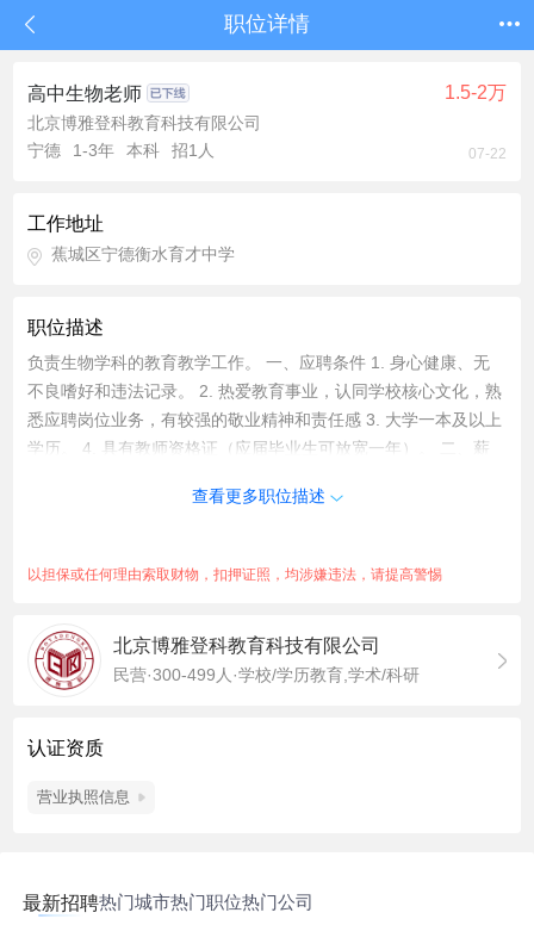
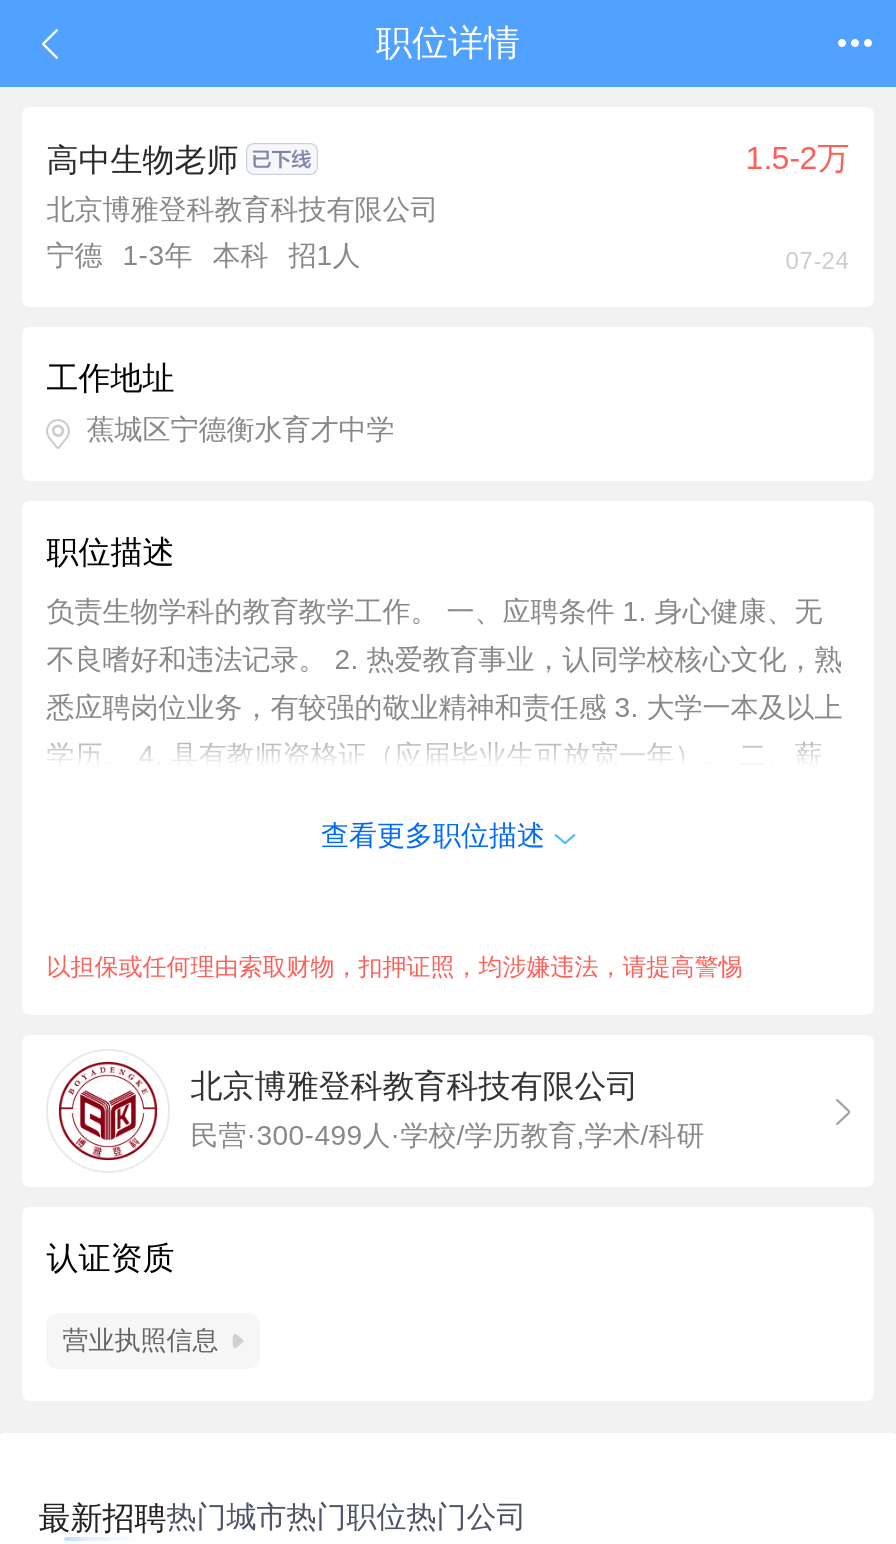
[468,145,506,162] 07-22 -> [786,247,850,275] 07-24

